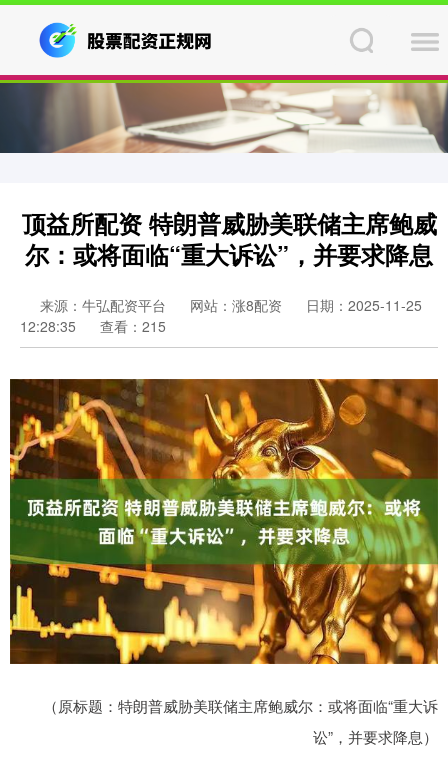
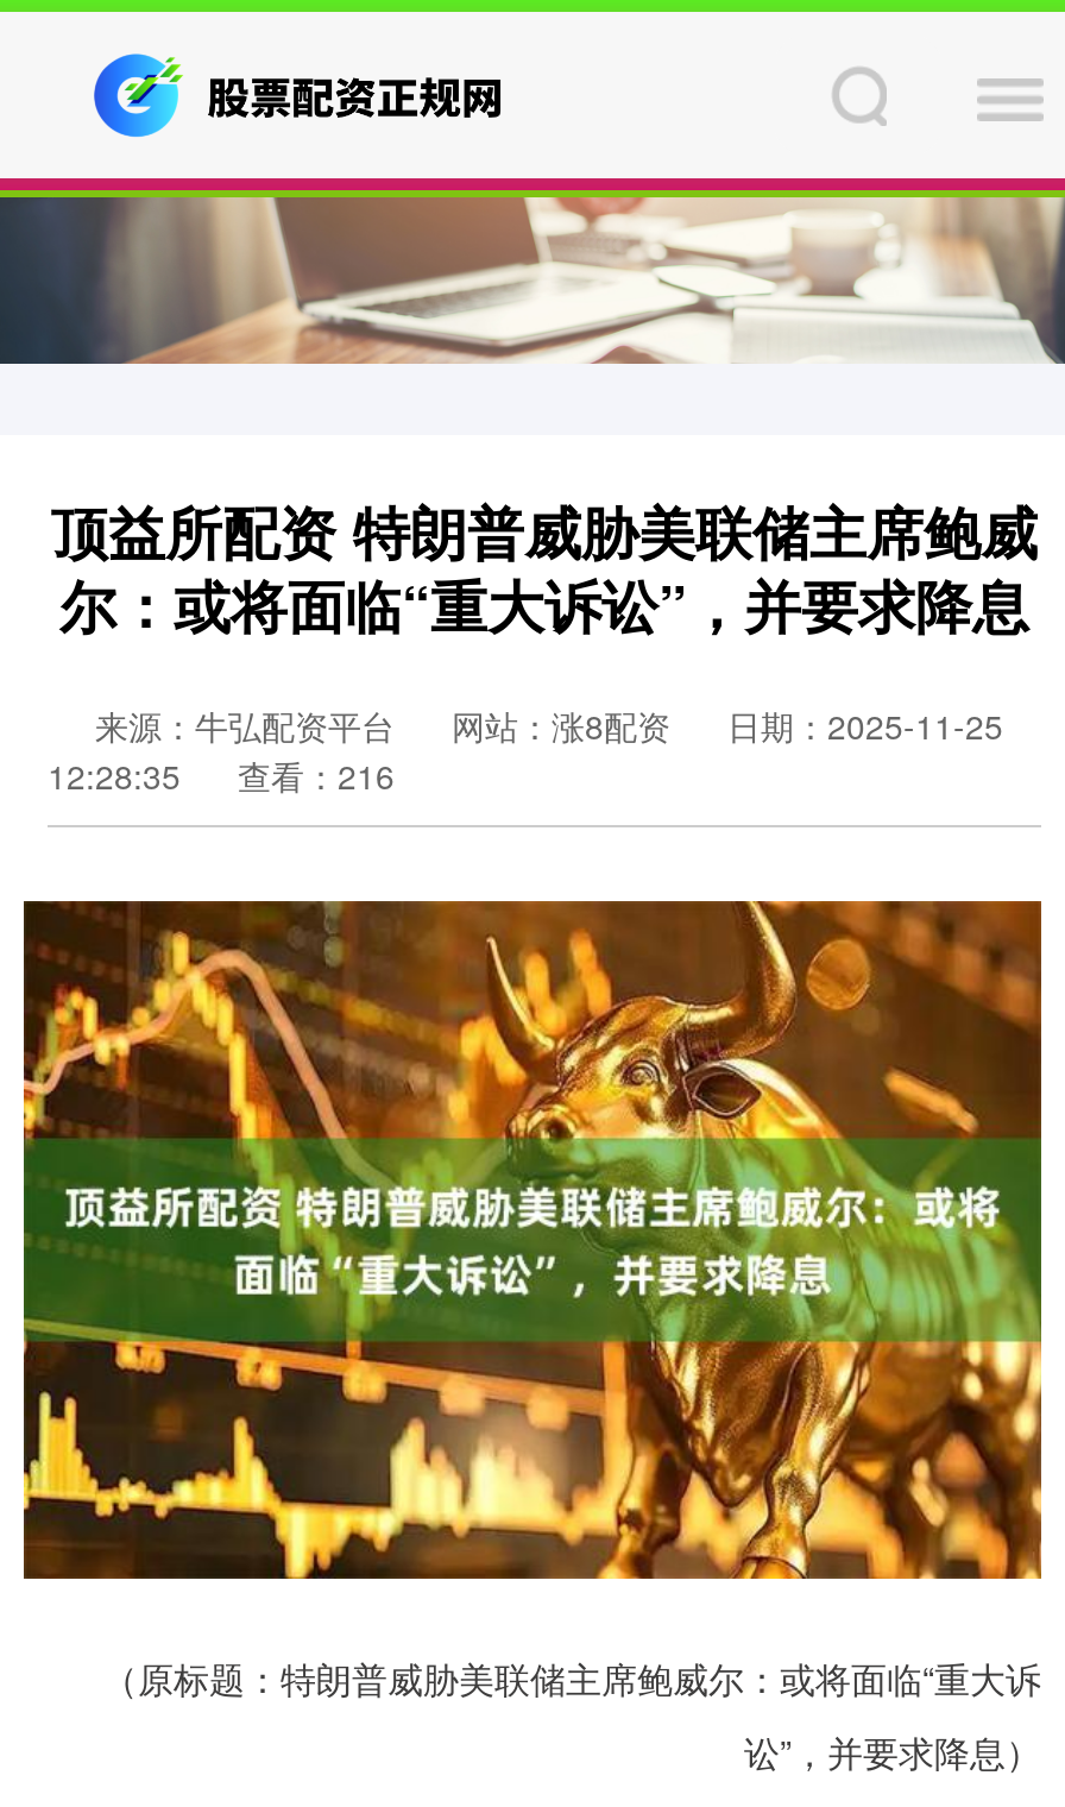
[20,316,166,336] 12:28:35 查看：215 -> [48,751,395,799] 12:28:35 查看：216

